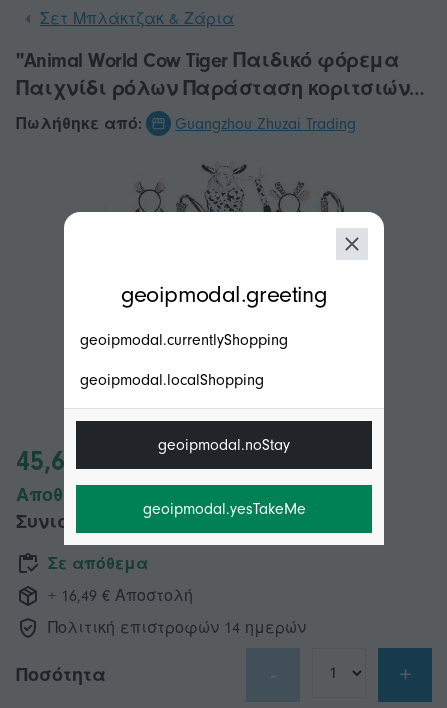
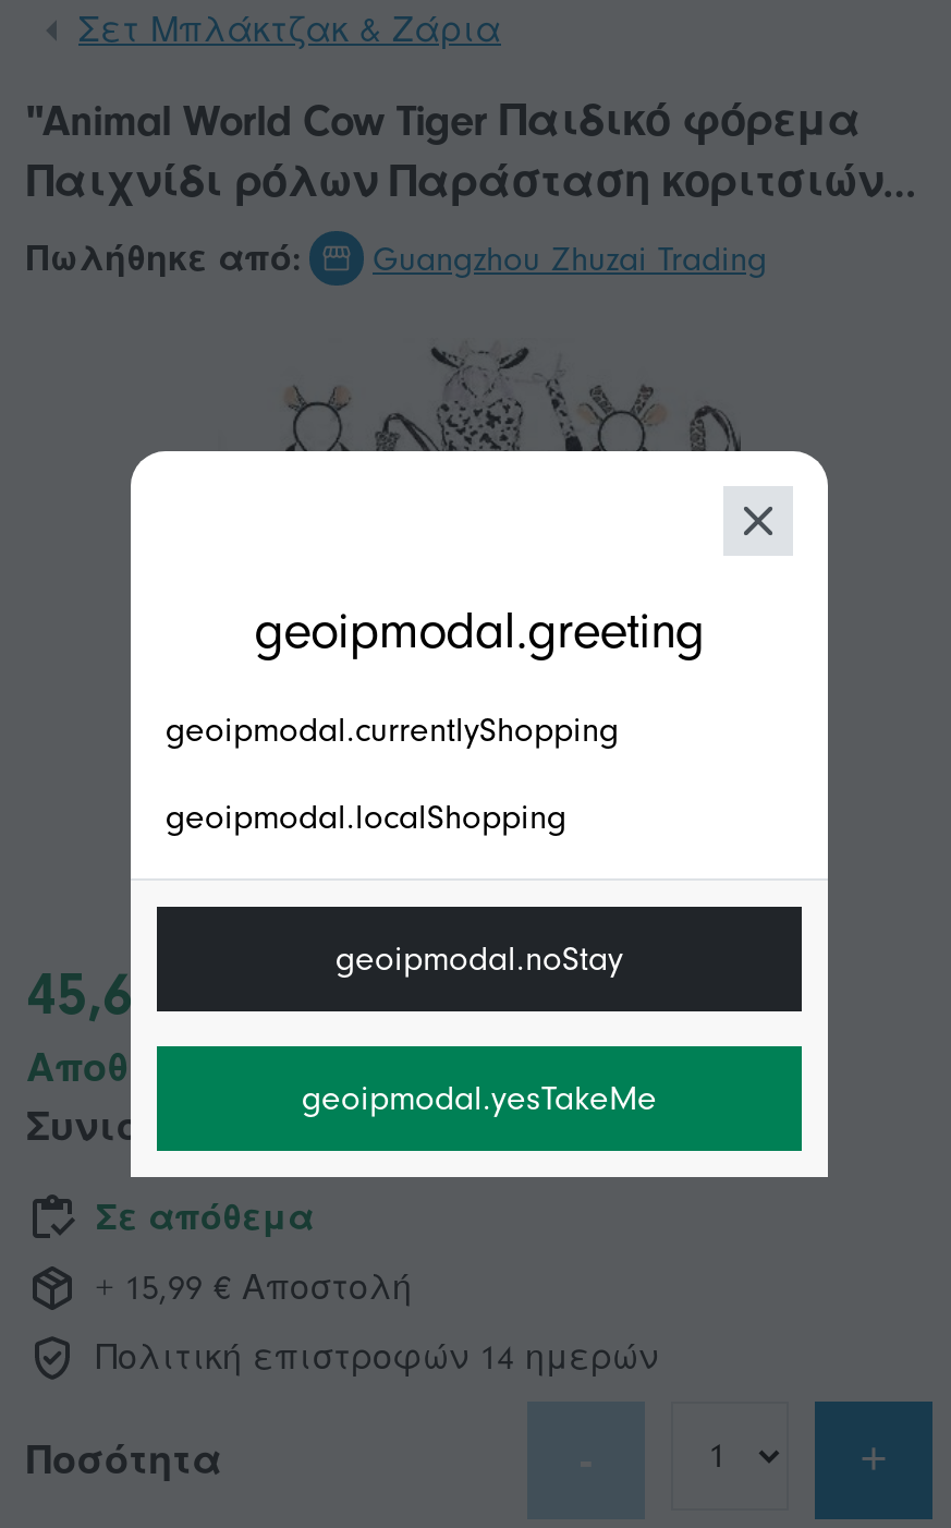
[48,587,193,605] + 16,49 € Αποστολή -> [96,1269,412,1308] + 15,99 € Αποστολή

